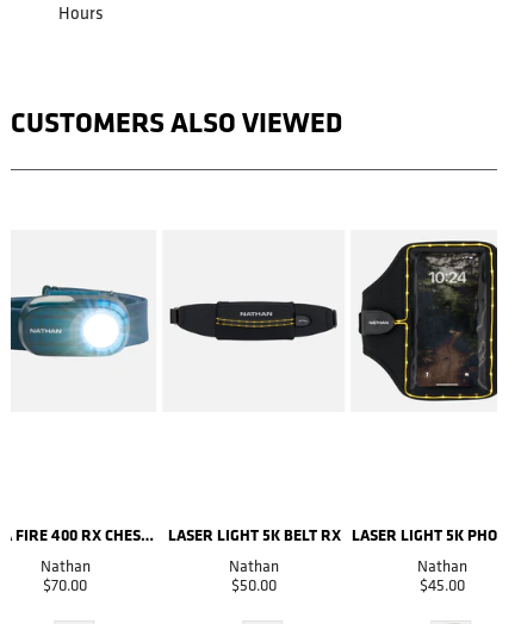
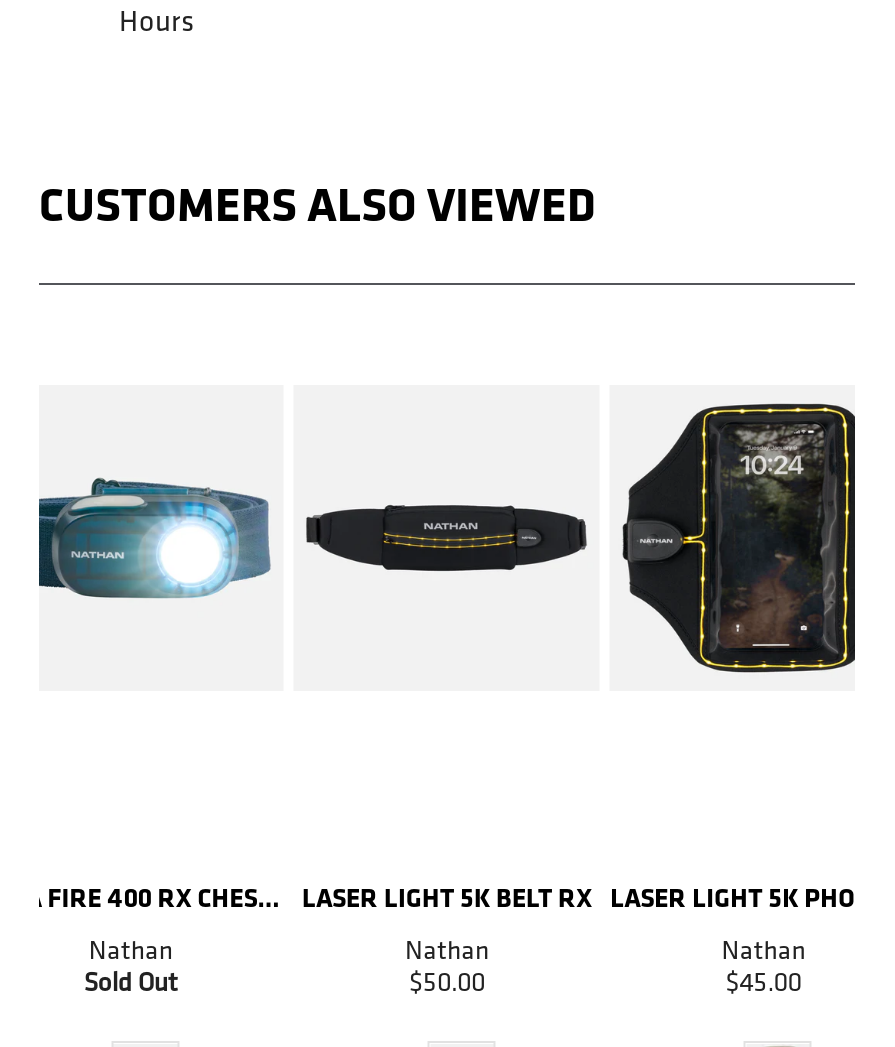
[43,579,87,594] $70.00 -> [84,971,178,997] Sold Out

